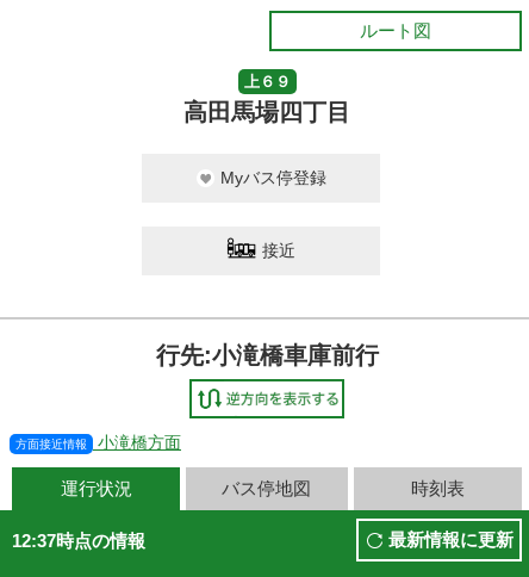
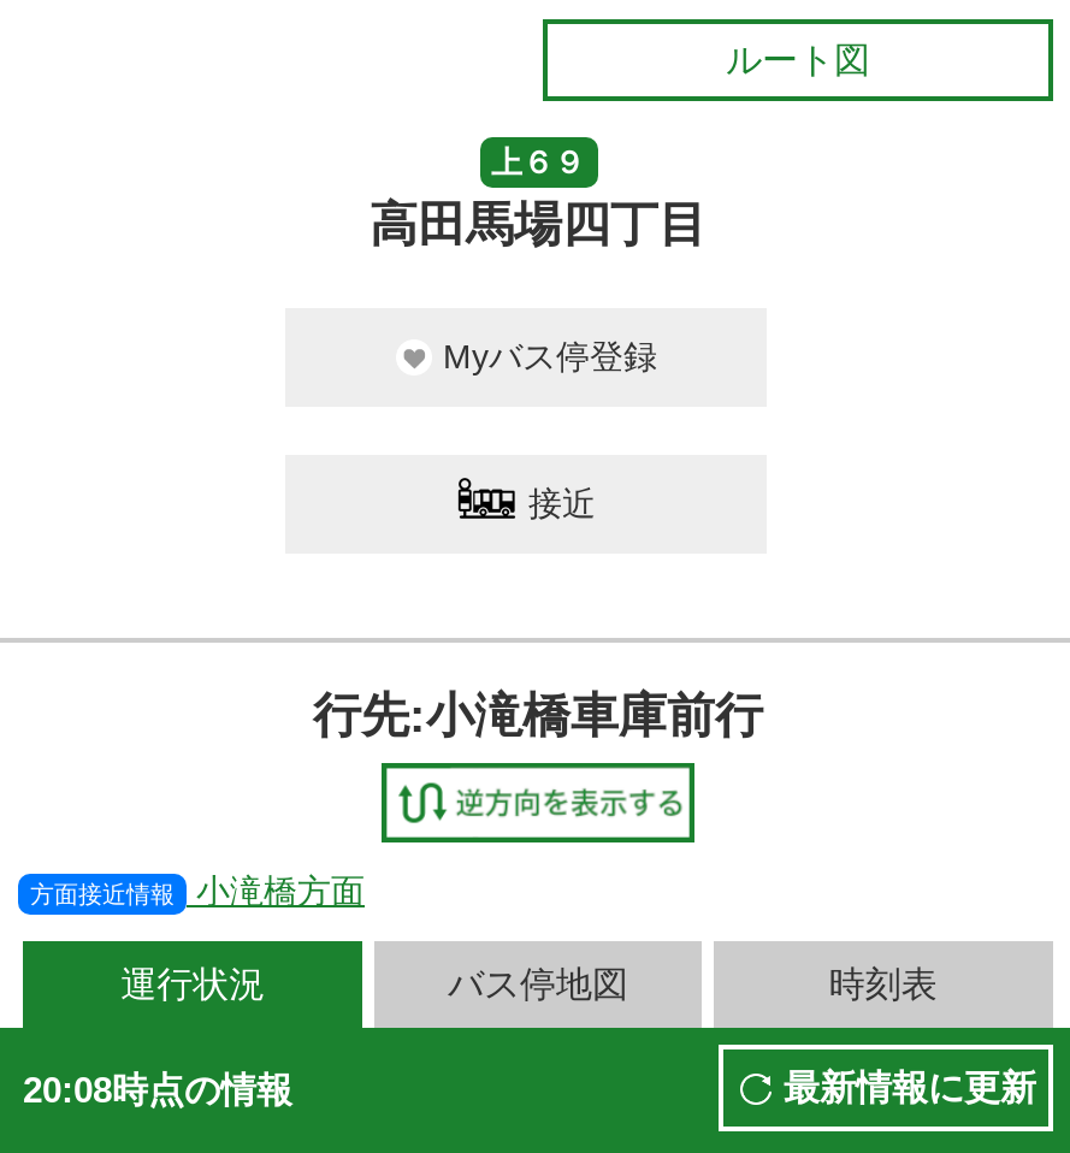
[12,531,145,551] 12:37時点の情報 -> [23,1069,292,1110] 20:08時点の情報

